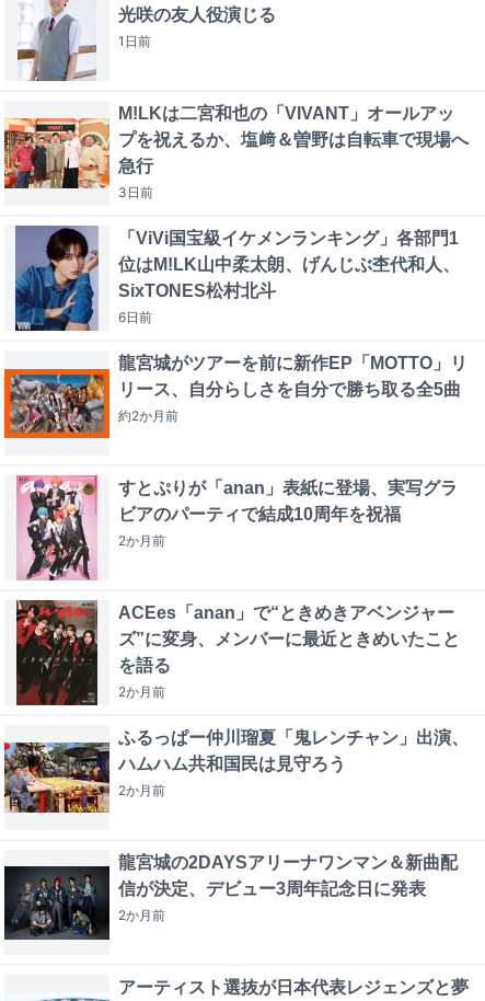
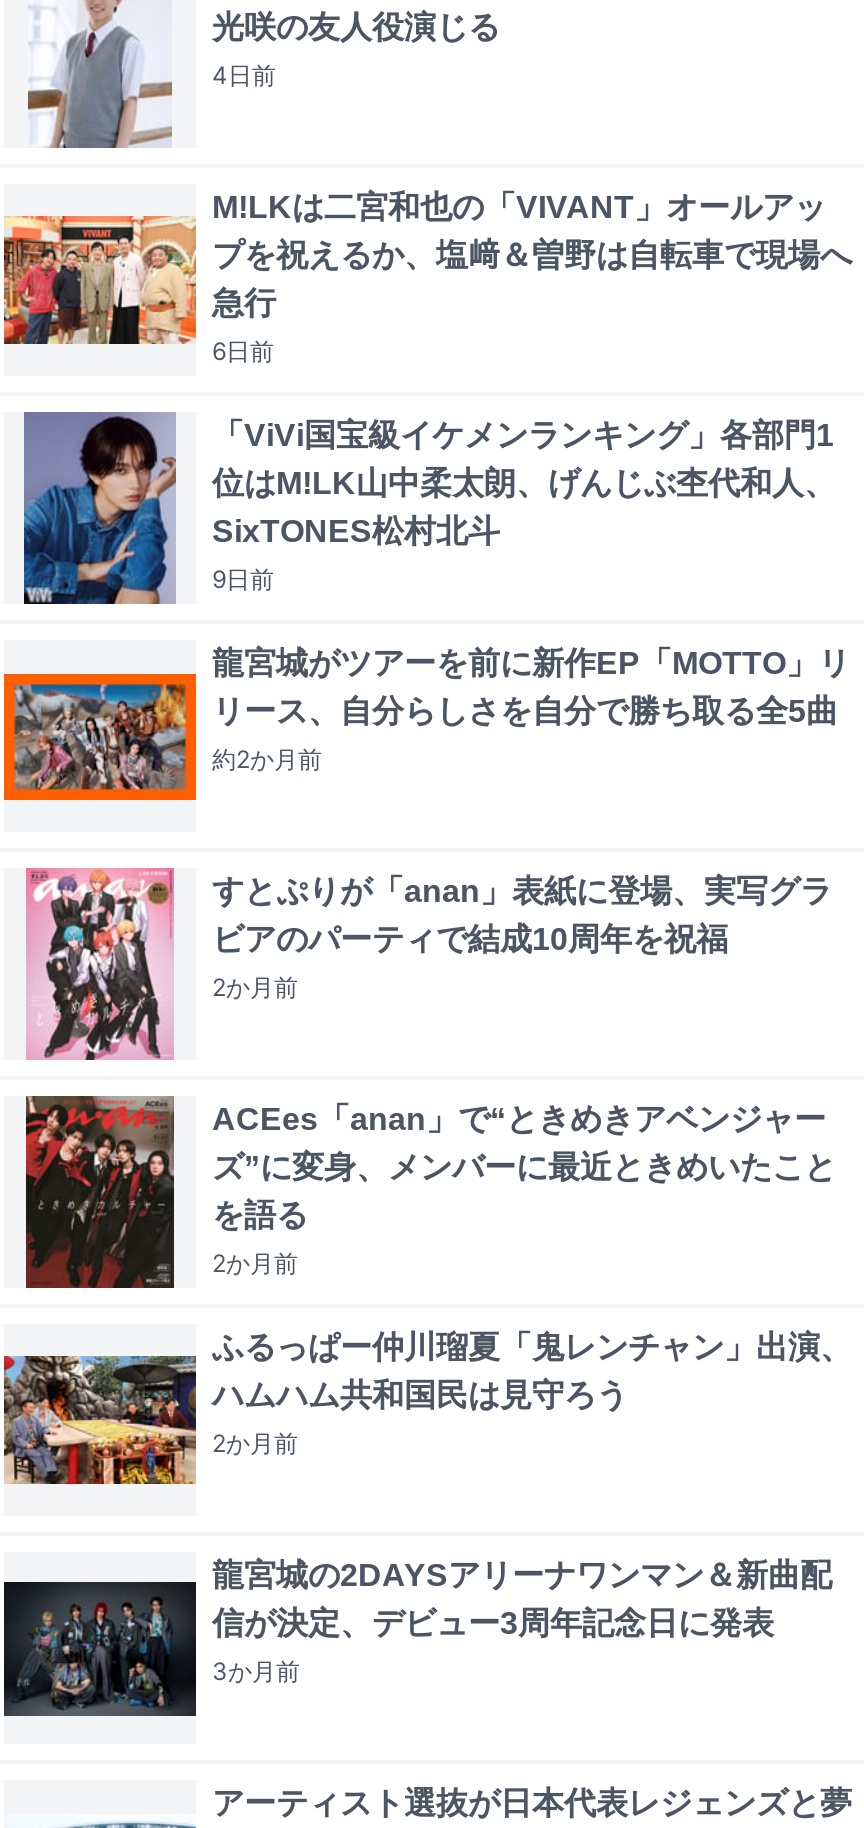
[118,33,151,50] 1日前 -> [212,61,276,91] 4日前
[118,185,153,201] 3日前 -> [212,337,274,367] 6日前
[118,309,152,326] 6日前 -> [212,565,274,595] 9日前
[118,907,165,924] 2か月前 -> [212,1657,300,1687] 3か月前

